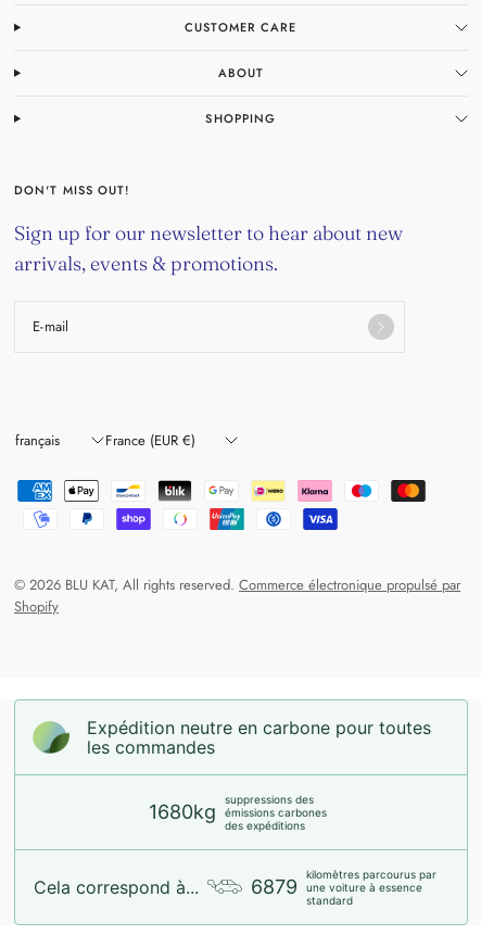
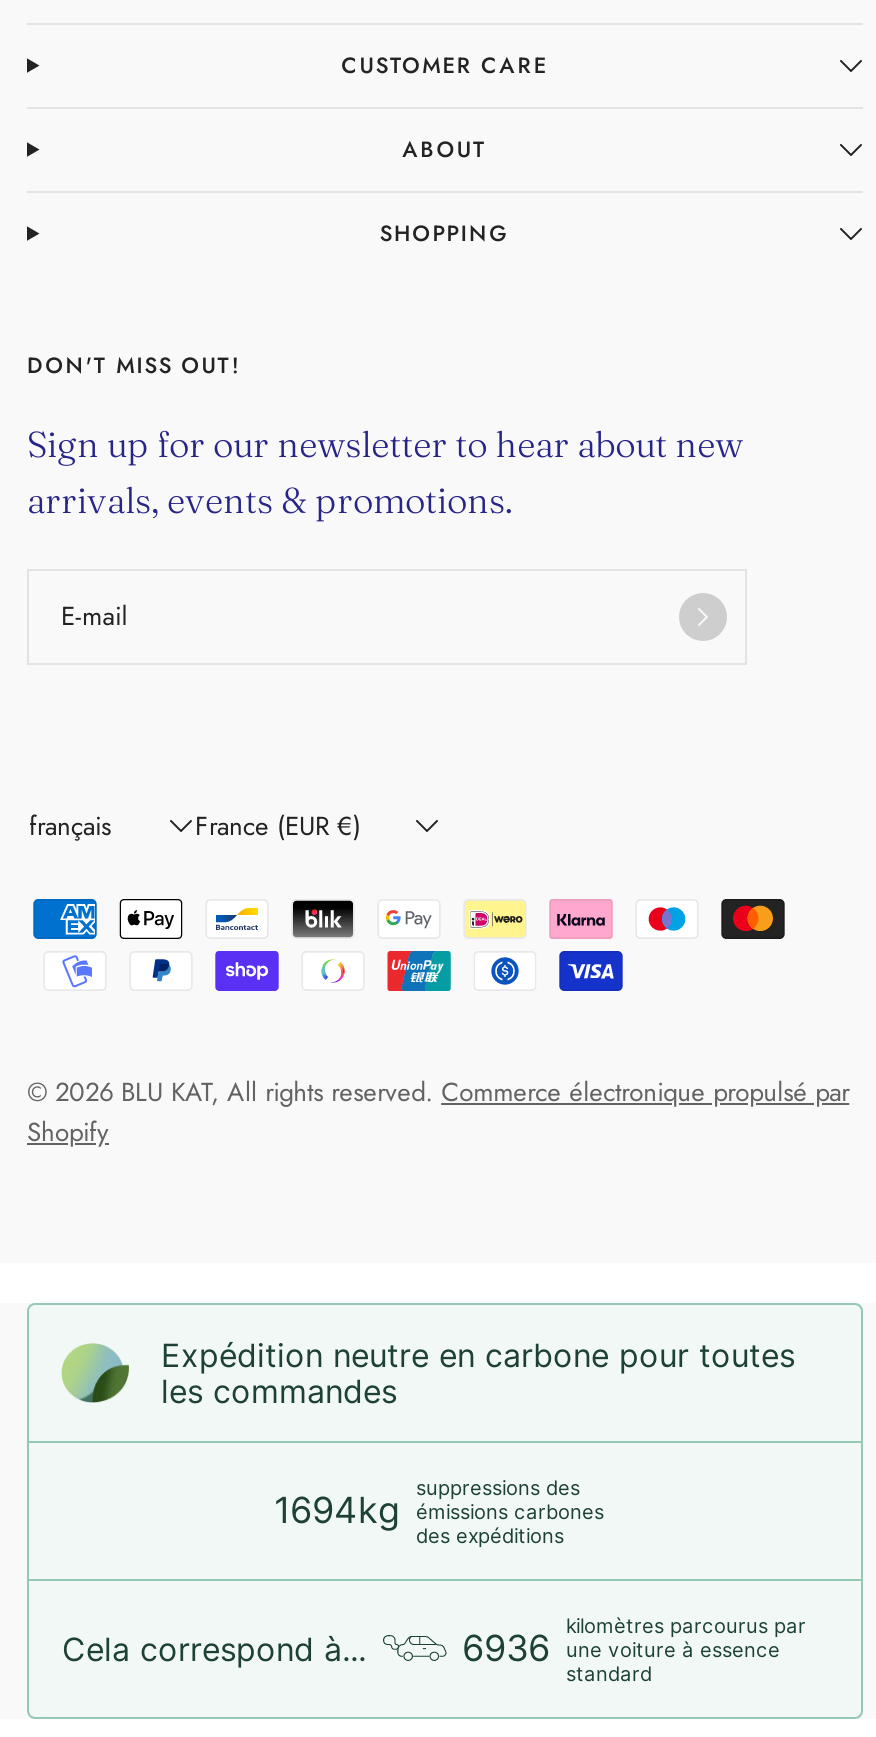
[149,800,327,823] 1680kg émissions carbones -> [274,1489,604,1531] 1694kg émissions carbones
[251,875,422,898] 6879 une voiture à essence -> [462,1627,780,1669] 6936 une voiture à essence

